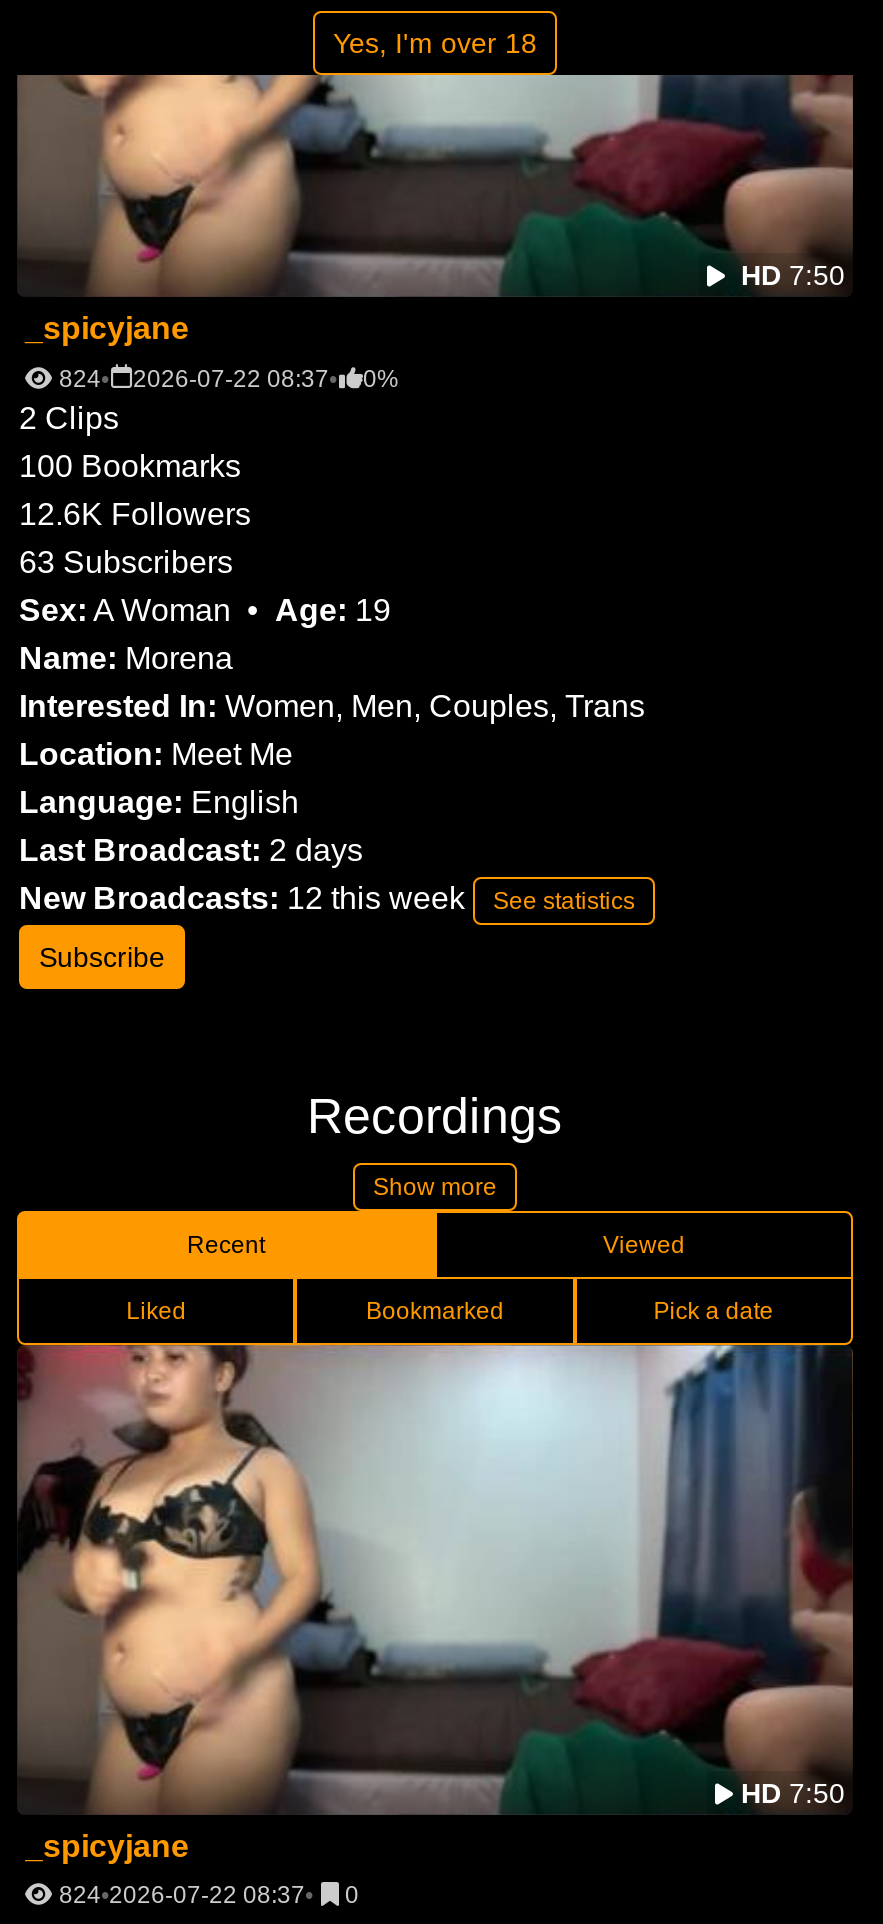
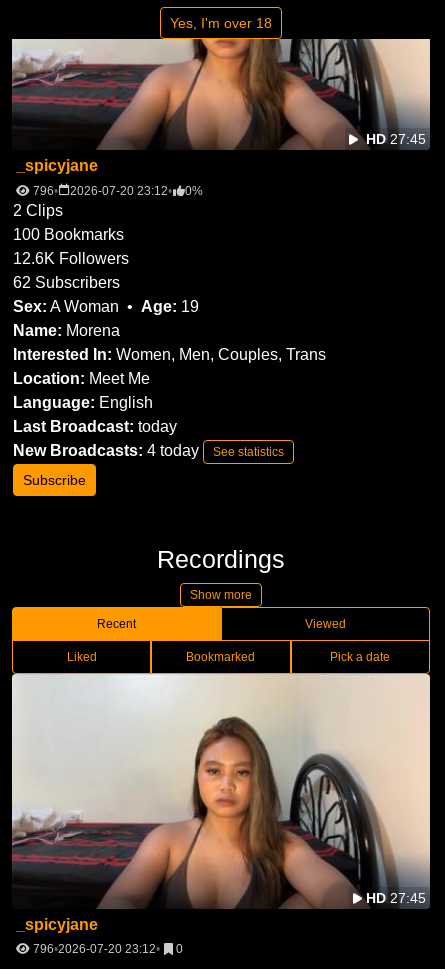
[17,73,853,297] [image] | HD 7:50 -> [12,38,430,150] [image] | HD 27:45
[53,365,101,393] 824 -> [30,184,54,198] 796
[133,365,329,393] 2026-07-22 08:37 -> [70,184,168,198] 2026-07-20 23:12
[19,545,233,579] 63 Subscribers -> [13,274,120,291] 62 Subscribers
[19,833,473,915] Last Broadcast: 2 days | New Broadcasts: 12 this week -> [13,418,203,459] Last Broadcast: today | New Broadcasts: 4 today
[17,1343,853,1815] [image] | HD 7:50 -> [11,673,431,909] [image] | HD 27:45
[53,1881,359,1909] 824 2026-07-22 08:37 0 -> [30,942,183,956] 796 2026-07-20 23:12 0

